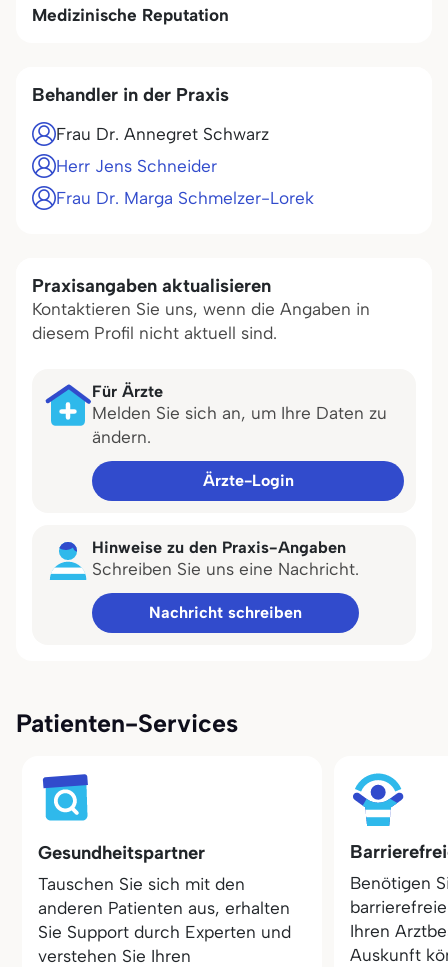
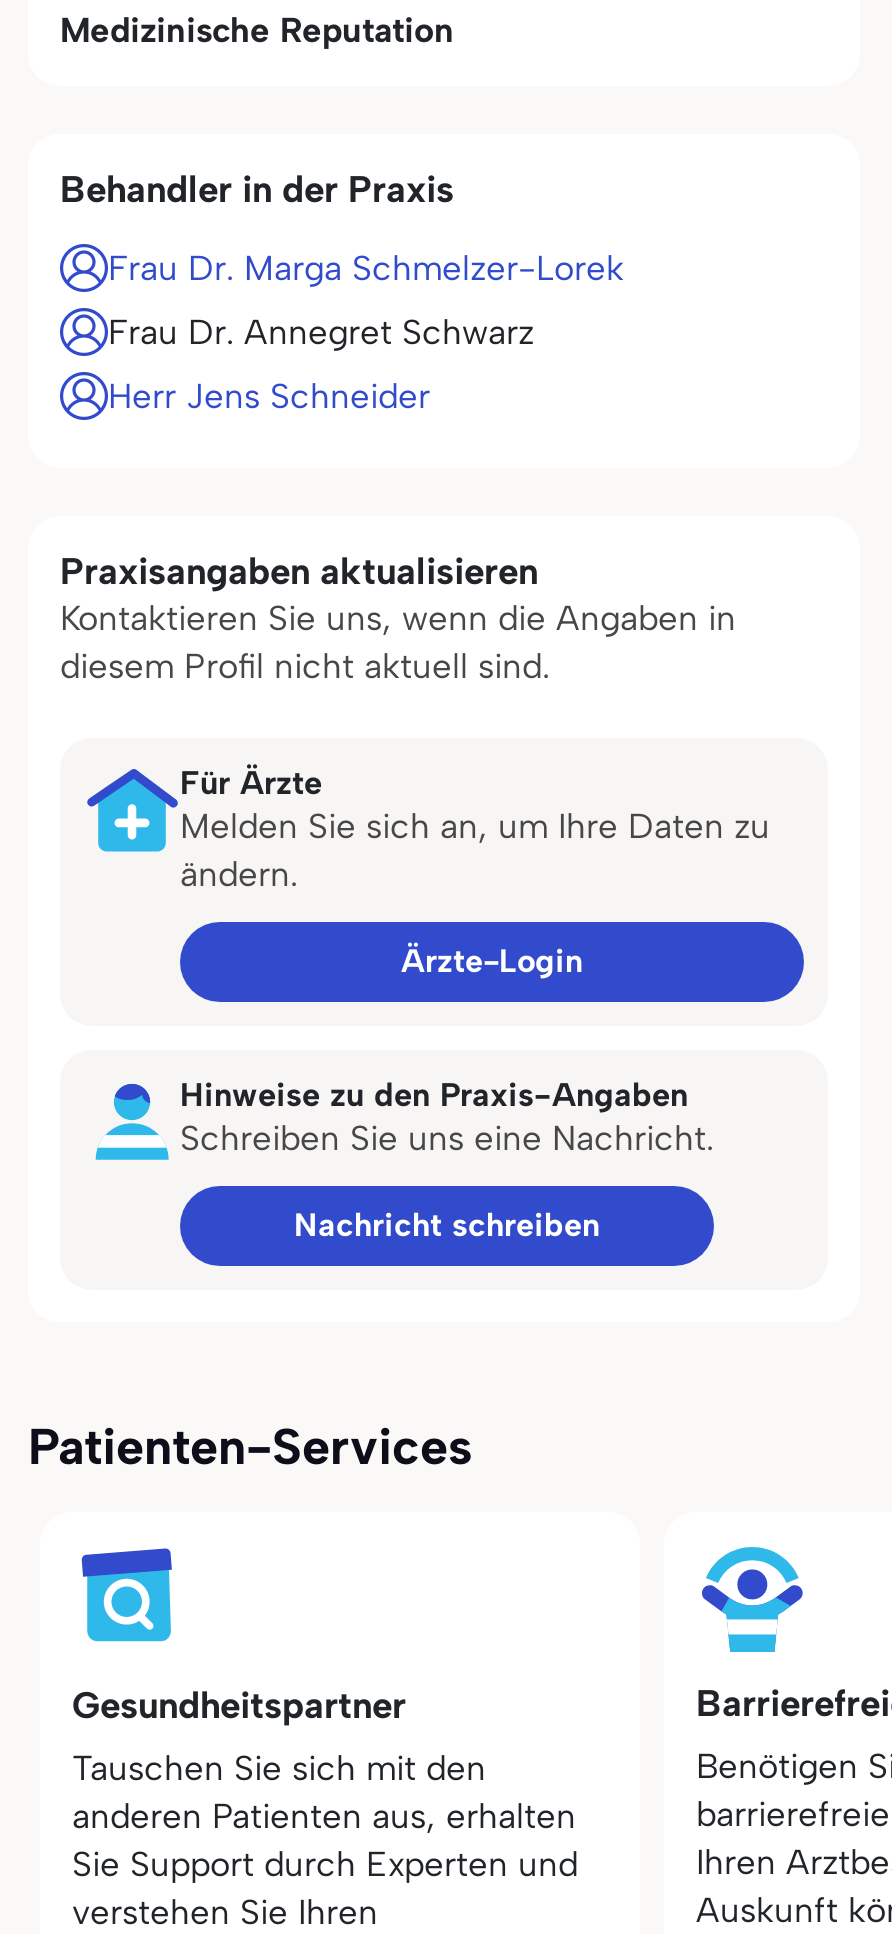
moved [56,124,269,176] -> [108,312,534,416]: Frau Dr. Annegret Schwarz | Herr Jens Schneider
moved [56,188,314,208] -> [108,248,624,288]: Frau Dr. Marga Schmelzer-Lorek

